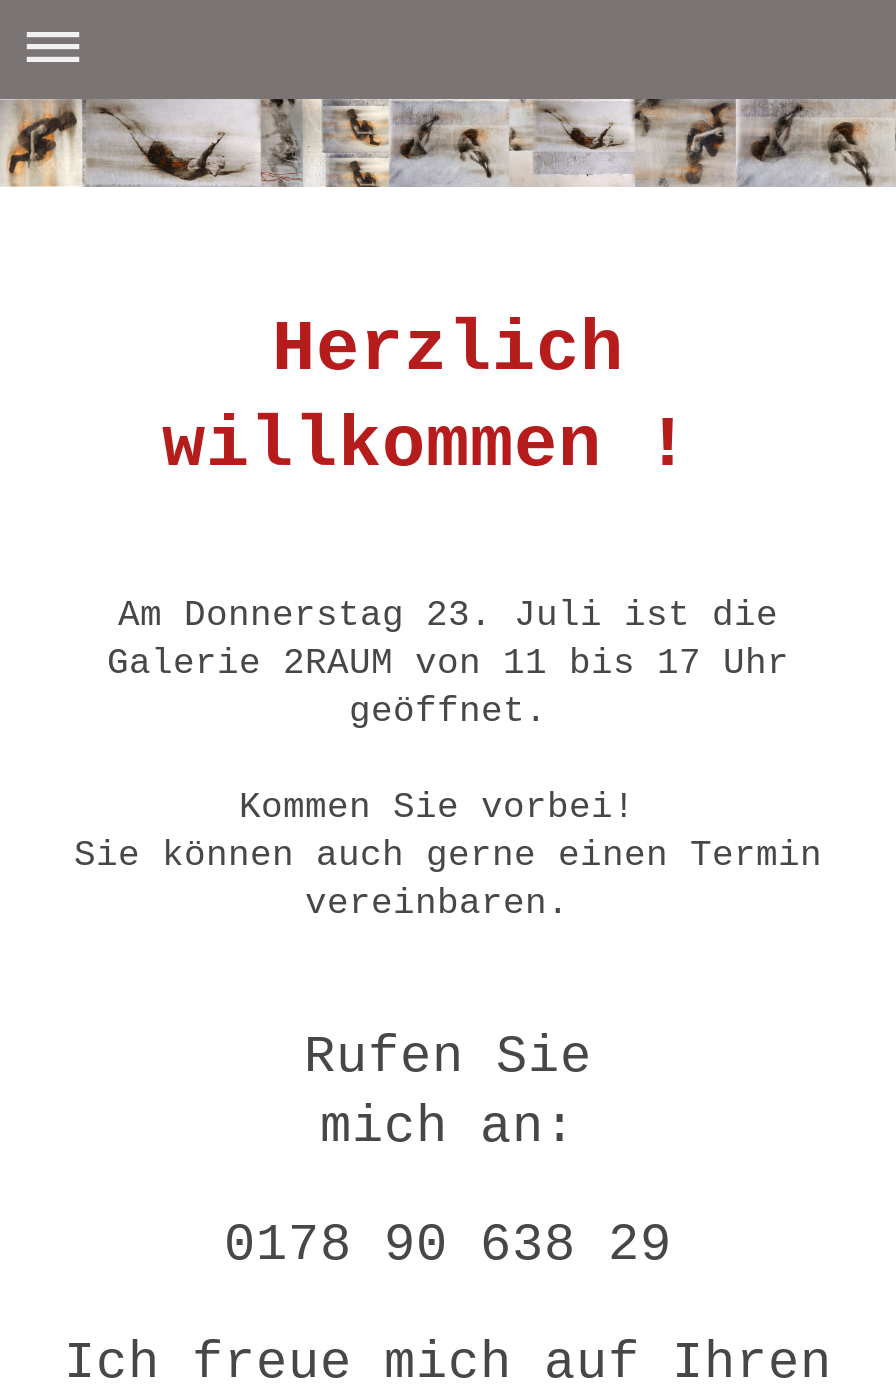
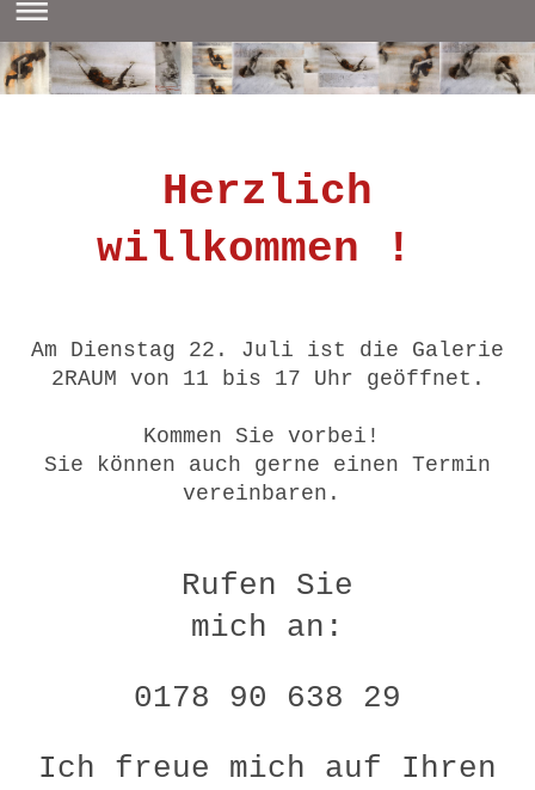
[107,594,789,730] Am Donnerstag 23. Juli ist die | Galerie 2RAUM von 11 bis 17 Uhr | geöffnet. -> [31,338,504,390] Am Dienstag 22. Juli ist die Galerie | 2RAUM von 11 bis 17 Uhr geöffnet.

